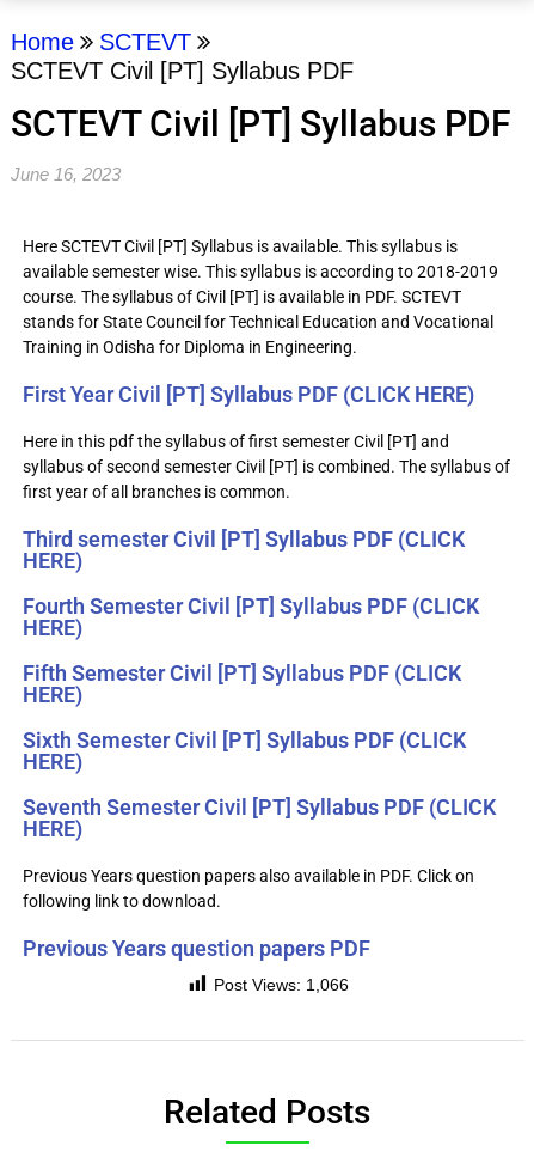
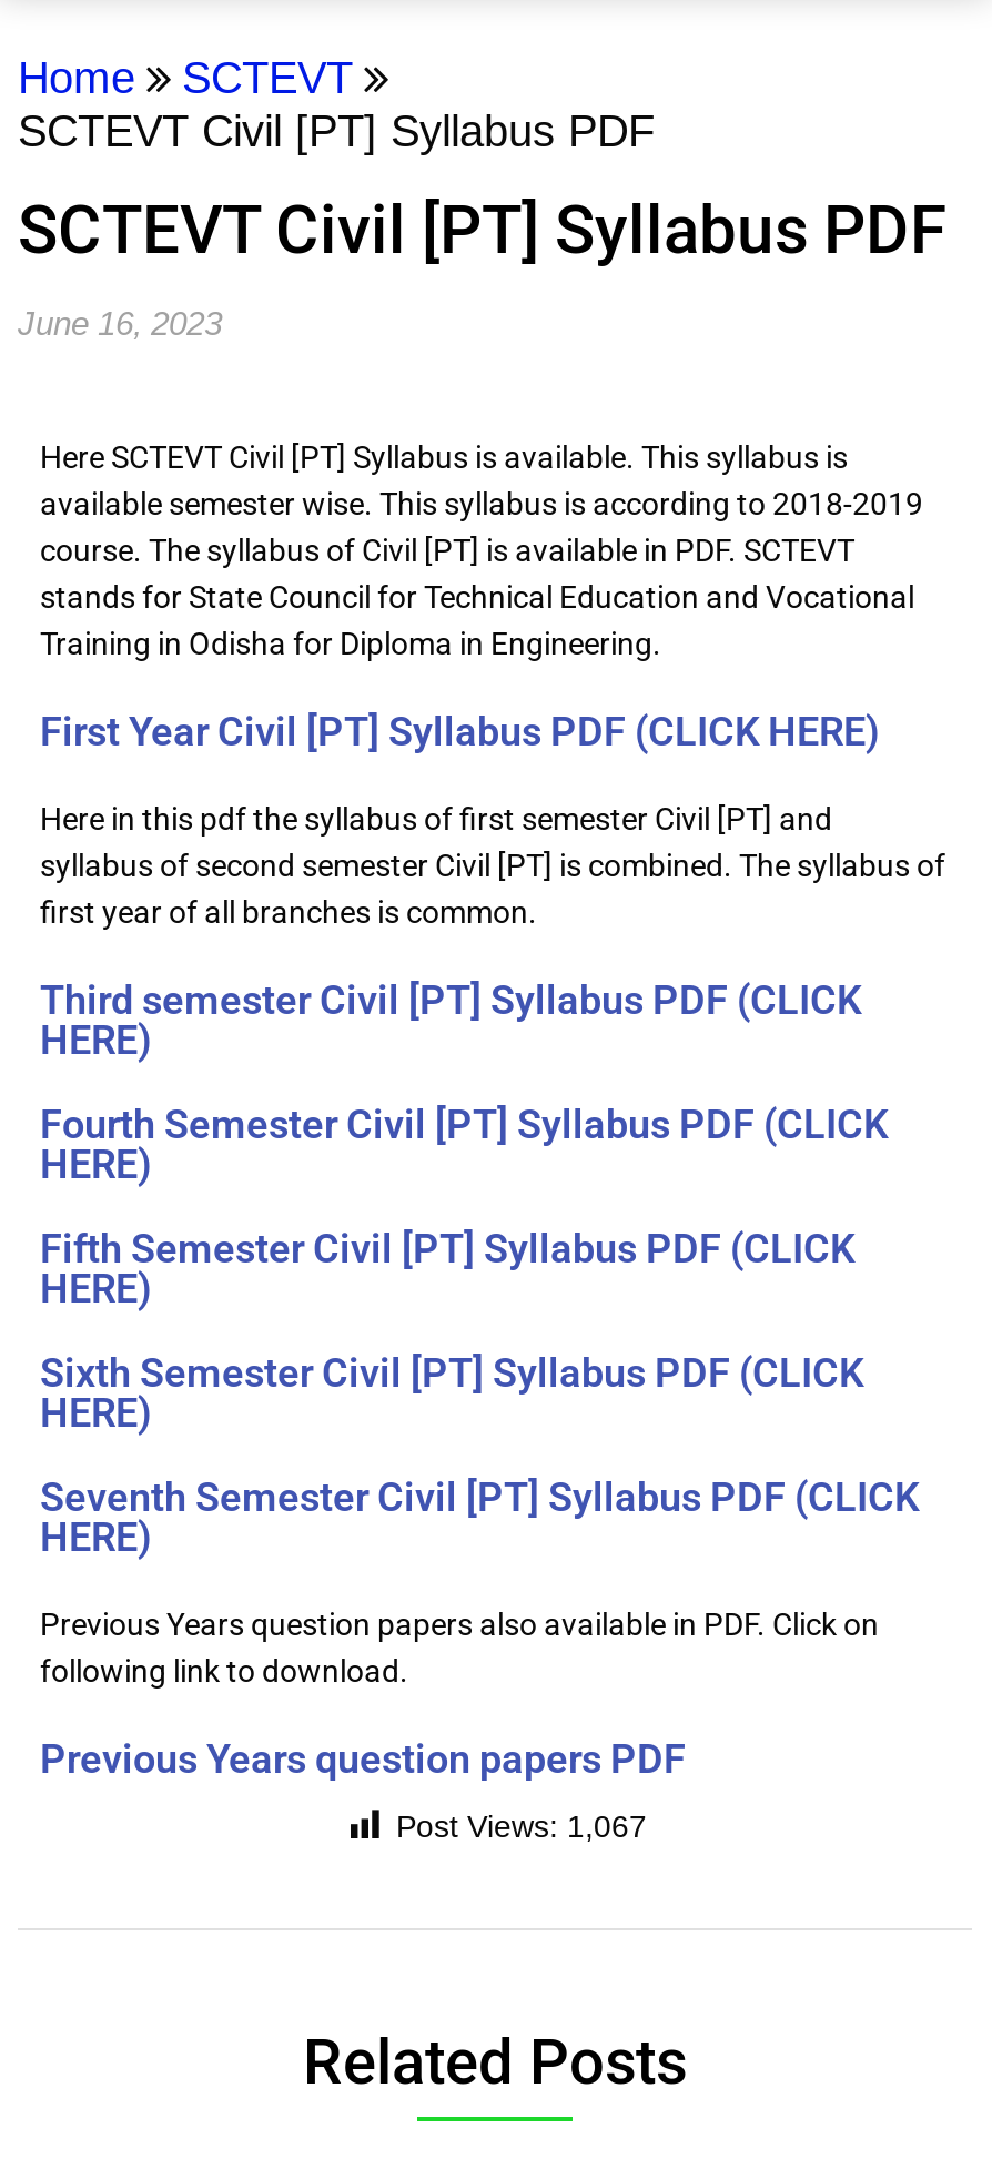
[214,975,349,994] Post Views: 1,066 -> [396,1807,647,1843] Post Views: 1,067

